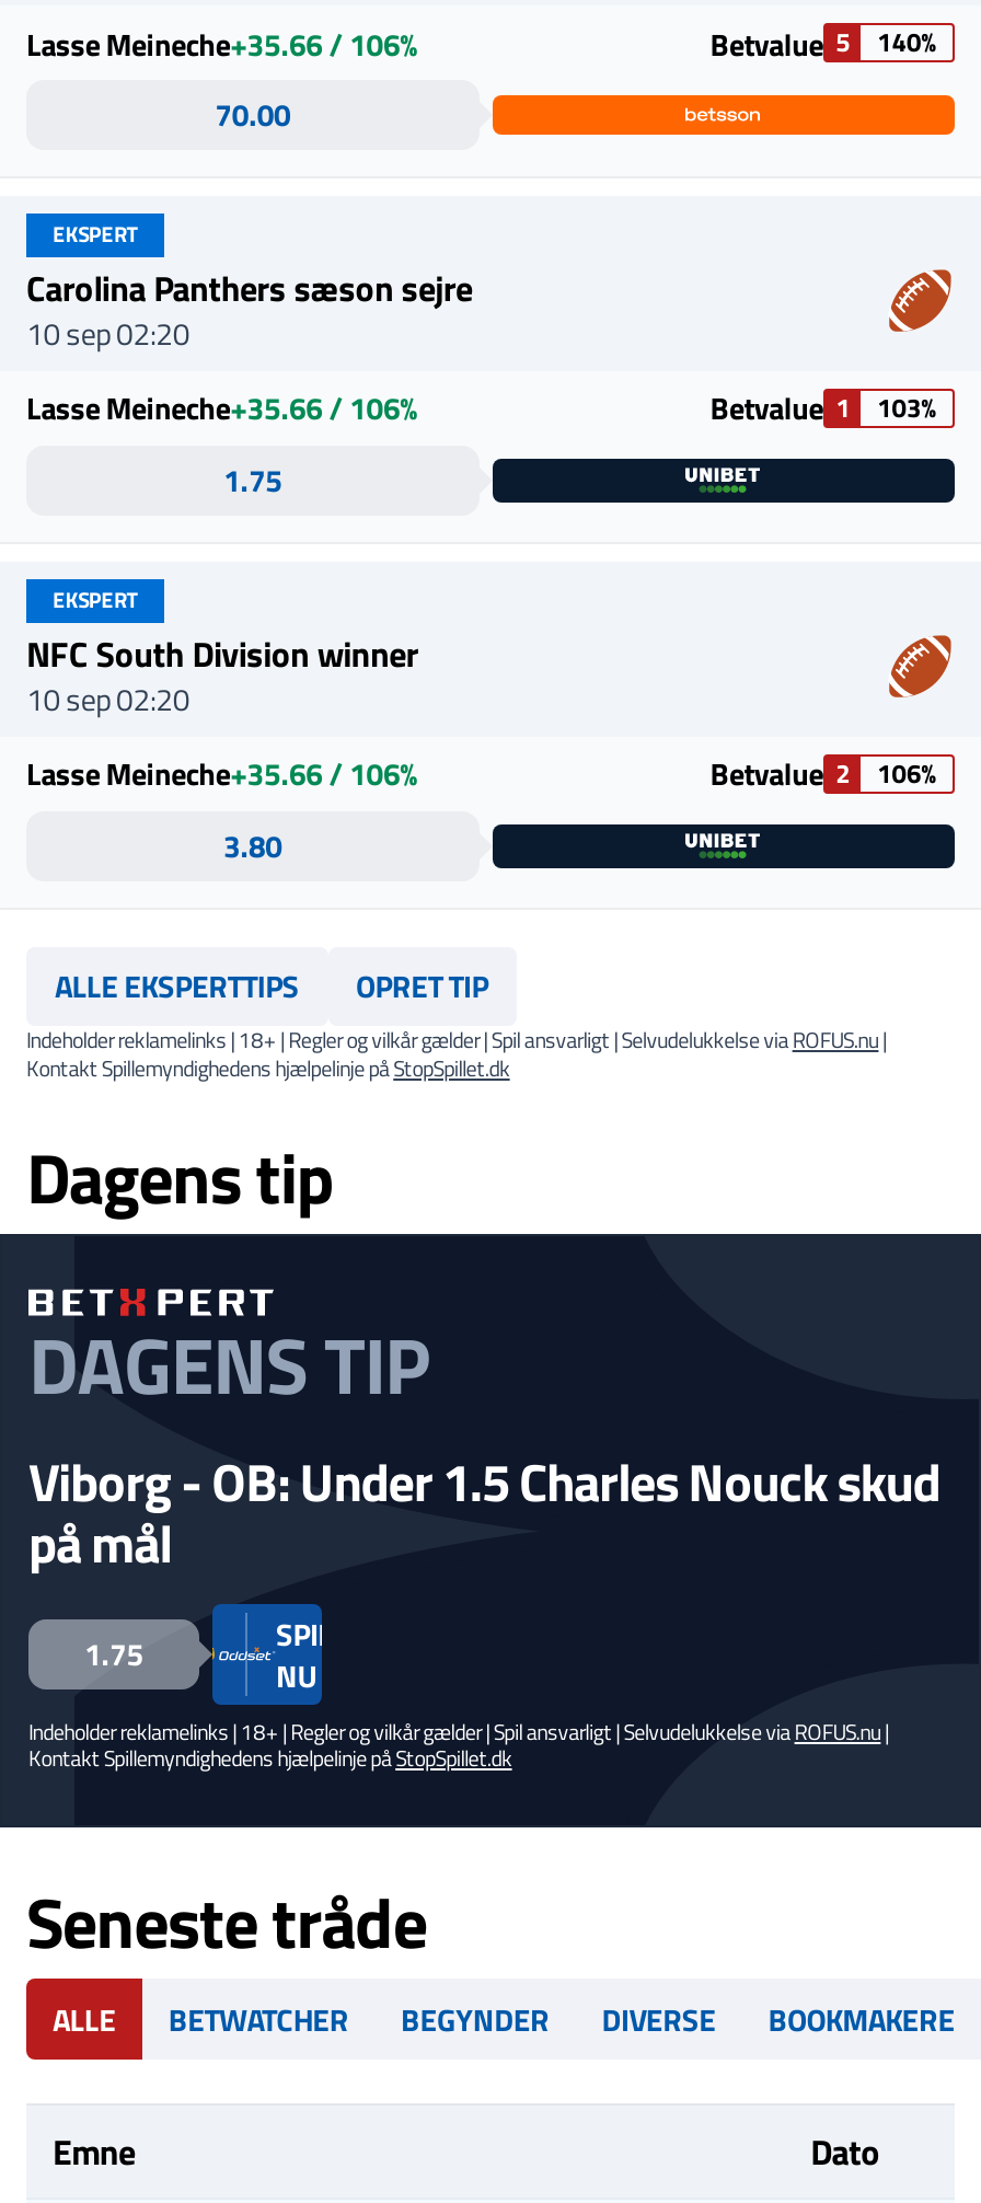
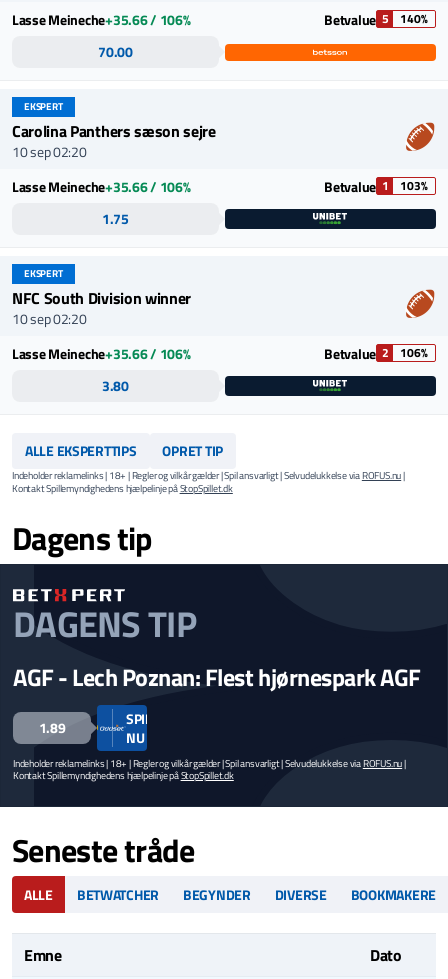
[28,1441,940,1582] Viborg - OB: Under 1.5 Charles Nouck skud | på mål -> [13,659,421,695] AGF - Lech Poznan: Flest hjørnespark AGF
[84,1630,143,1676] 1.75 -> [38,717,65,738] 1.89

